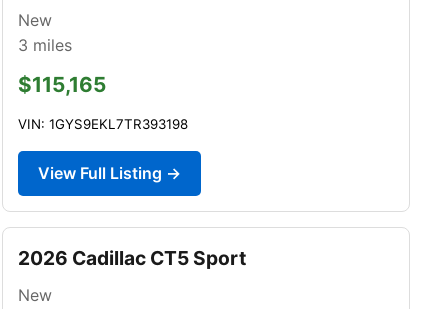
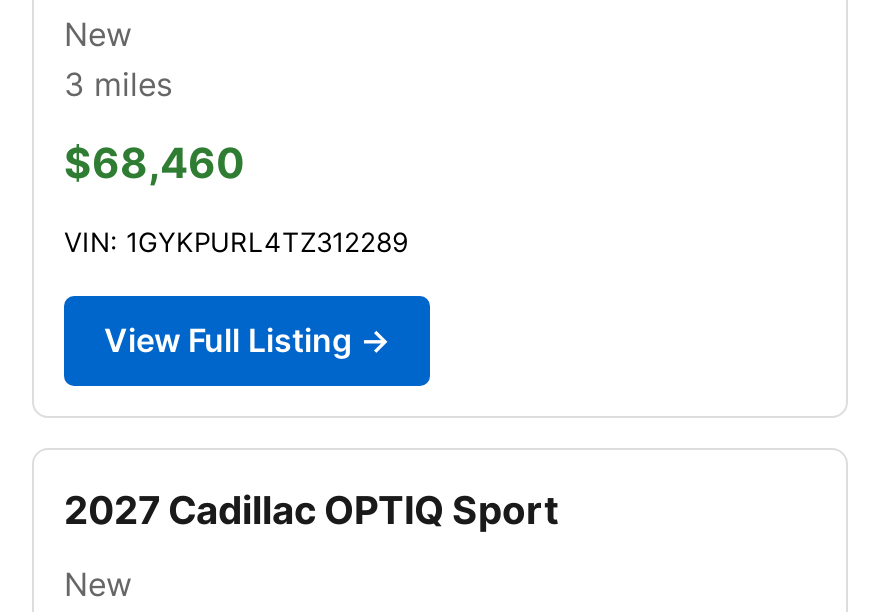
[18,72,106,97] $115,165 -> [64,138,244,188] $68,460
[18,116,188,132] VIN: 1GYS9EKL7TR393198 -> [64,226,408,258] VIN: 1GYKPURL4TZ312289
[18,246,246,270] 2026 Cadillac CT5 Sport -> [64,486,558,534] 2027 Cadillac OPTIQ Sport

